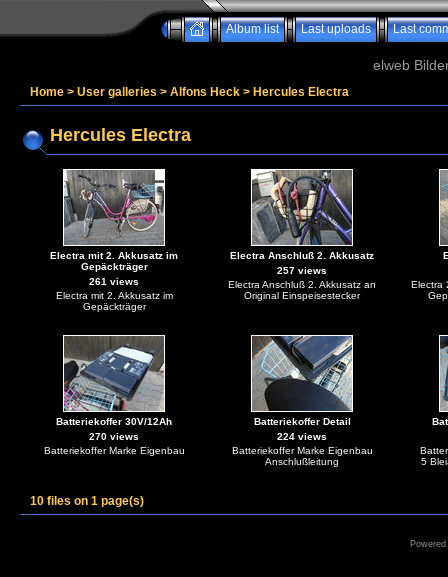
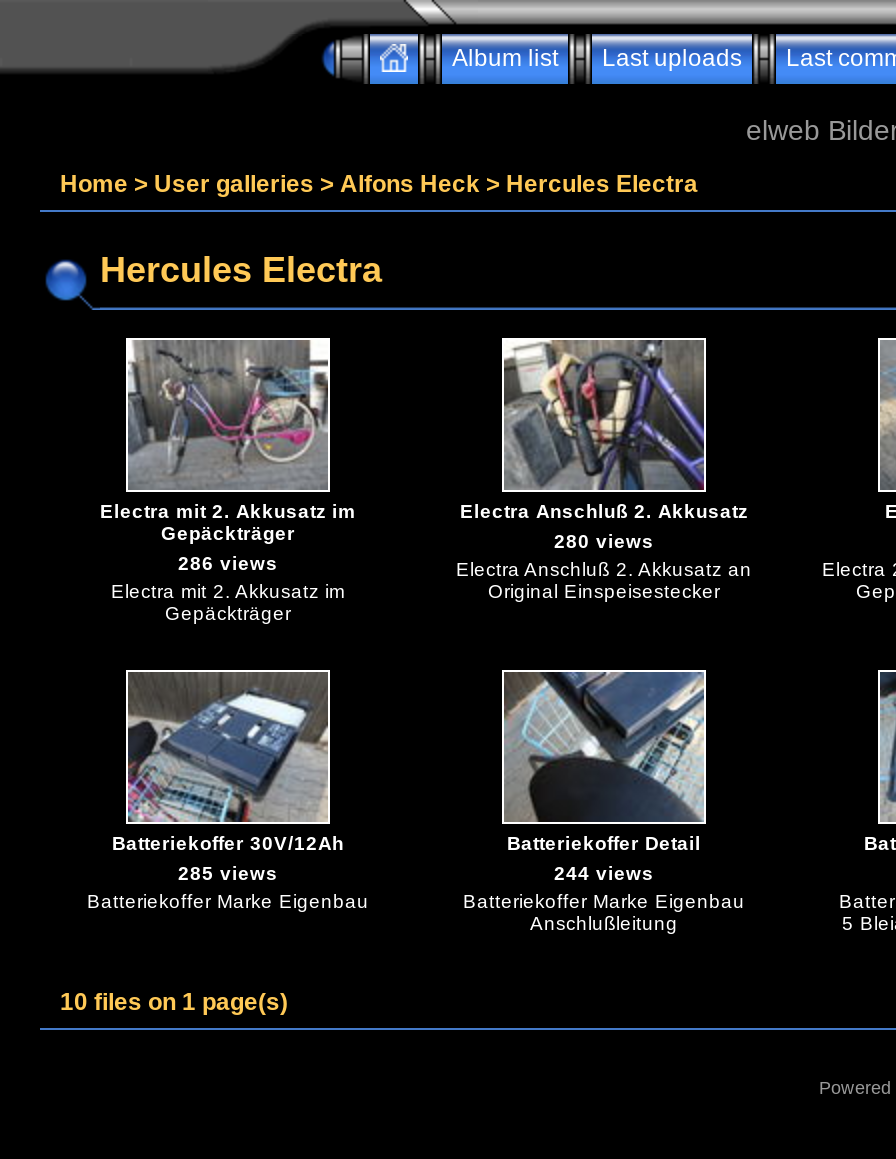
[277,265,327,276] 257 views -> [554,530,654,552] 280 views
[89,276,139,287] 261 views -> [178,552,278,574] 286 views
[89,431,139,442] 270 views -> [178,862,278,884] 285 views
[277,431,327,442] 224 views -> [554,862,654,884] 244 views

